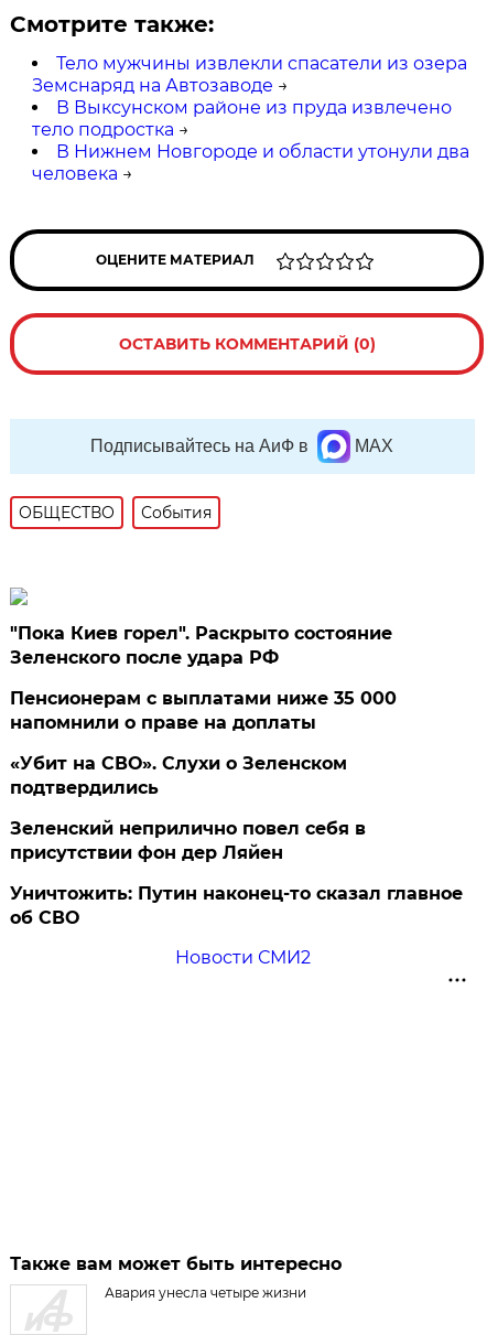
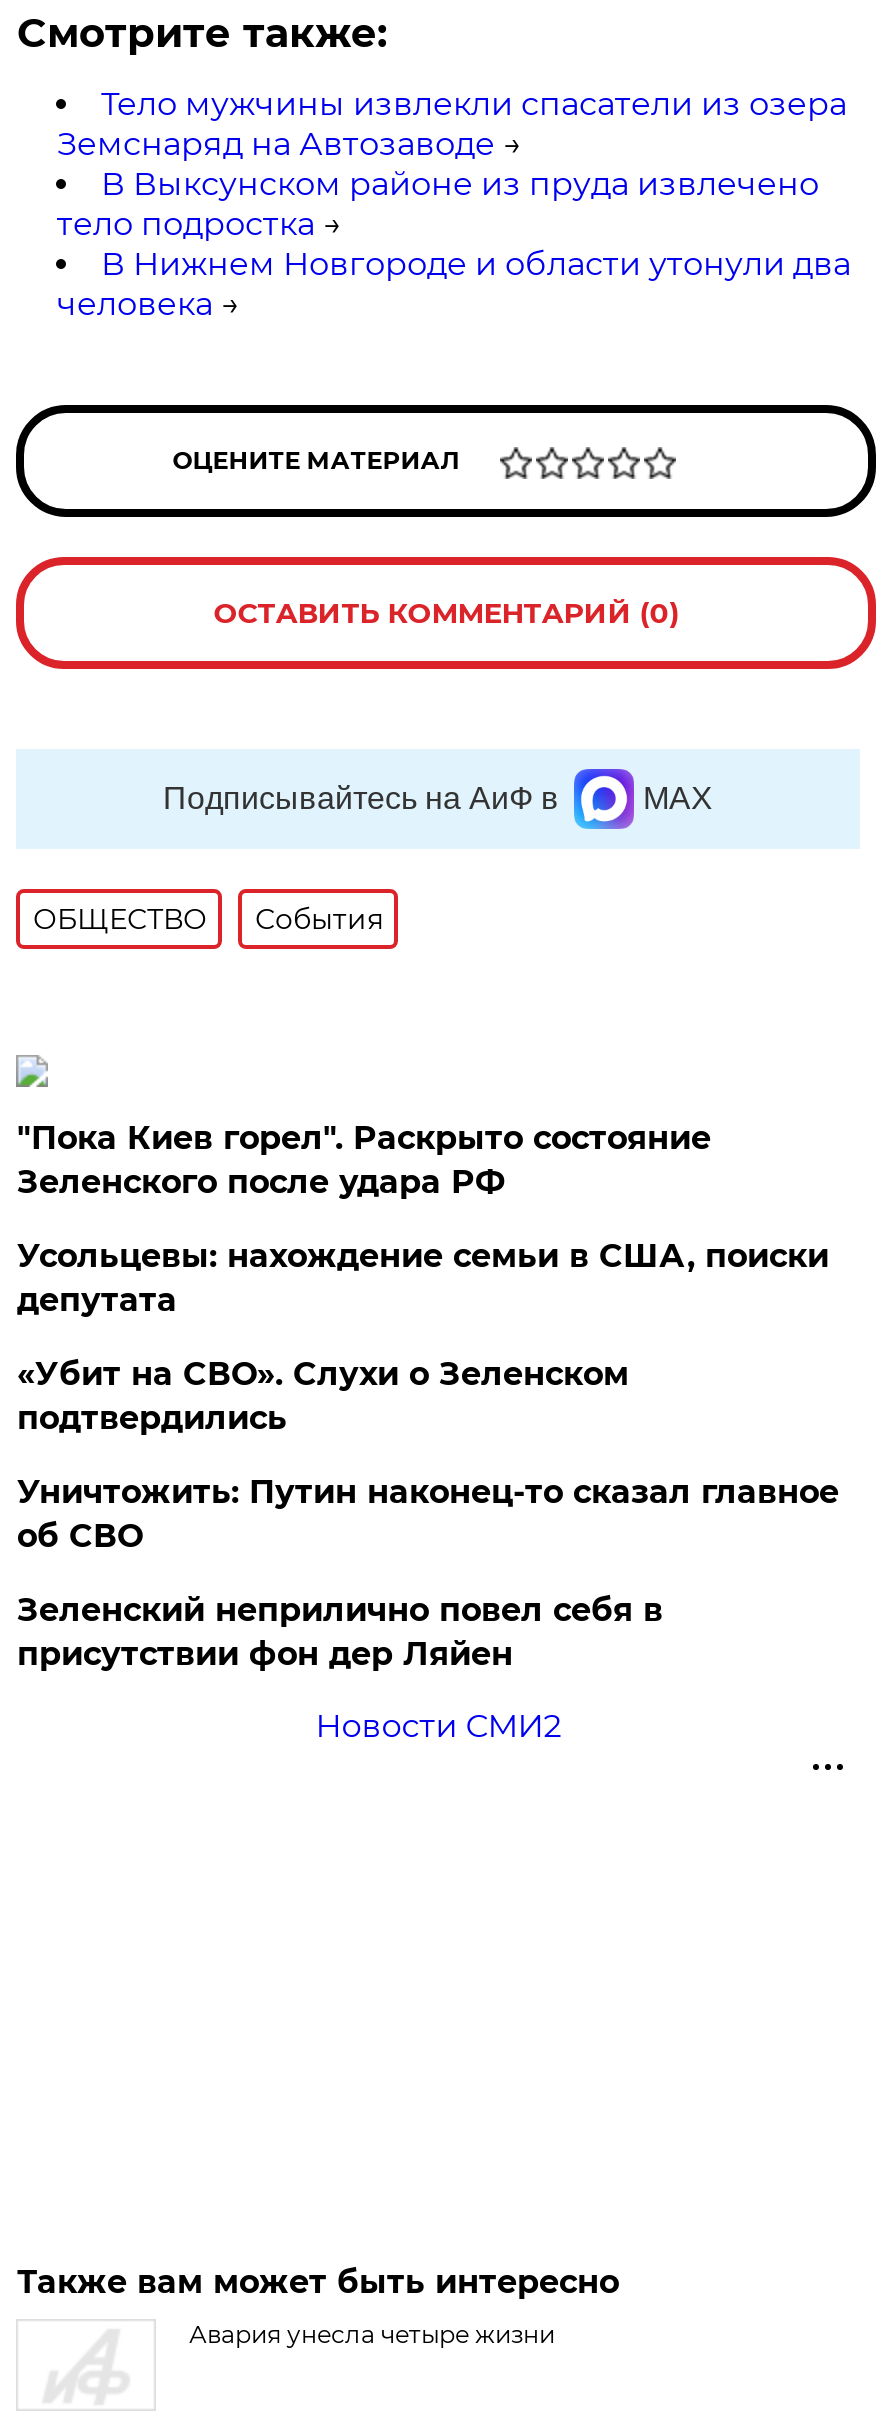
[10,688,397,733] Пенсионерам с выплатами ниже 35 000 | напомнили о праве на доплаты -> [17,1237,829,1319] Усольцевы: нахождение семьи в США, поиски | депутата
moved [10,818,366,863] -> [17,1591,663,1673]: Зеленский неприлично повел cебя в | присутствии фон дер Ляйен
moved [10,883,463,928] -> [17,1473,839,1555]: Уничтожить: Путин наконец-то сказал главное | об СВО

